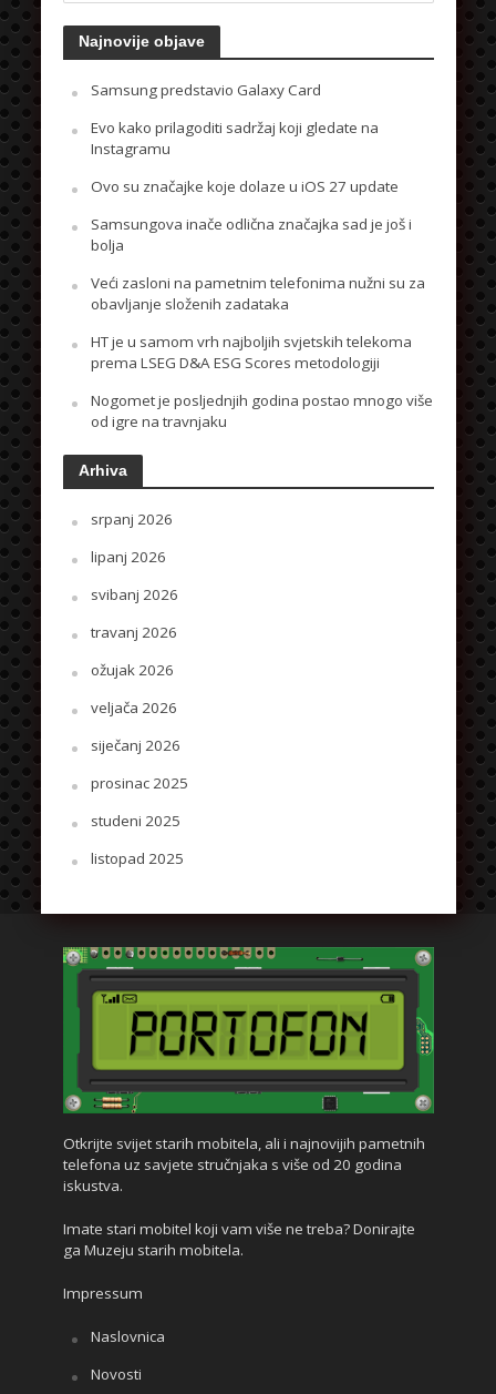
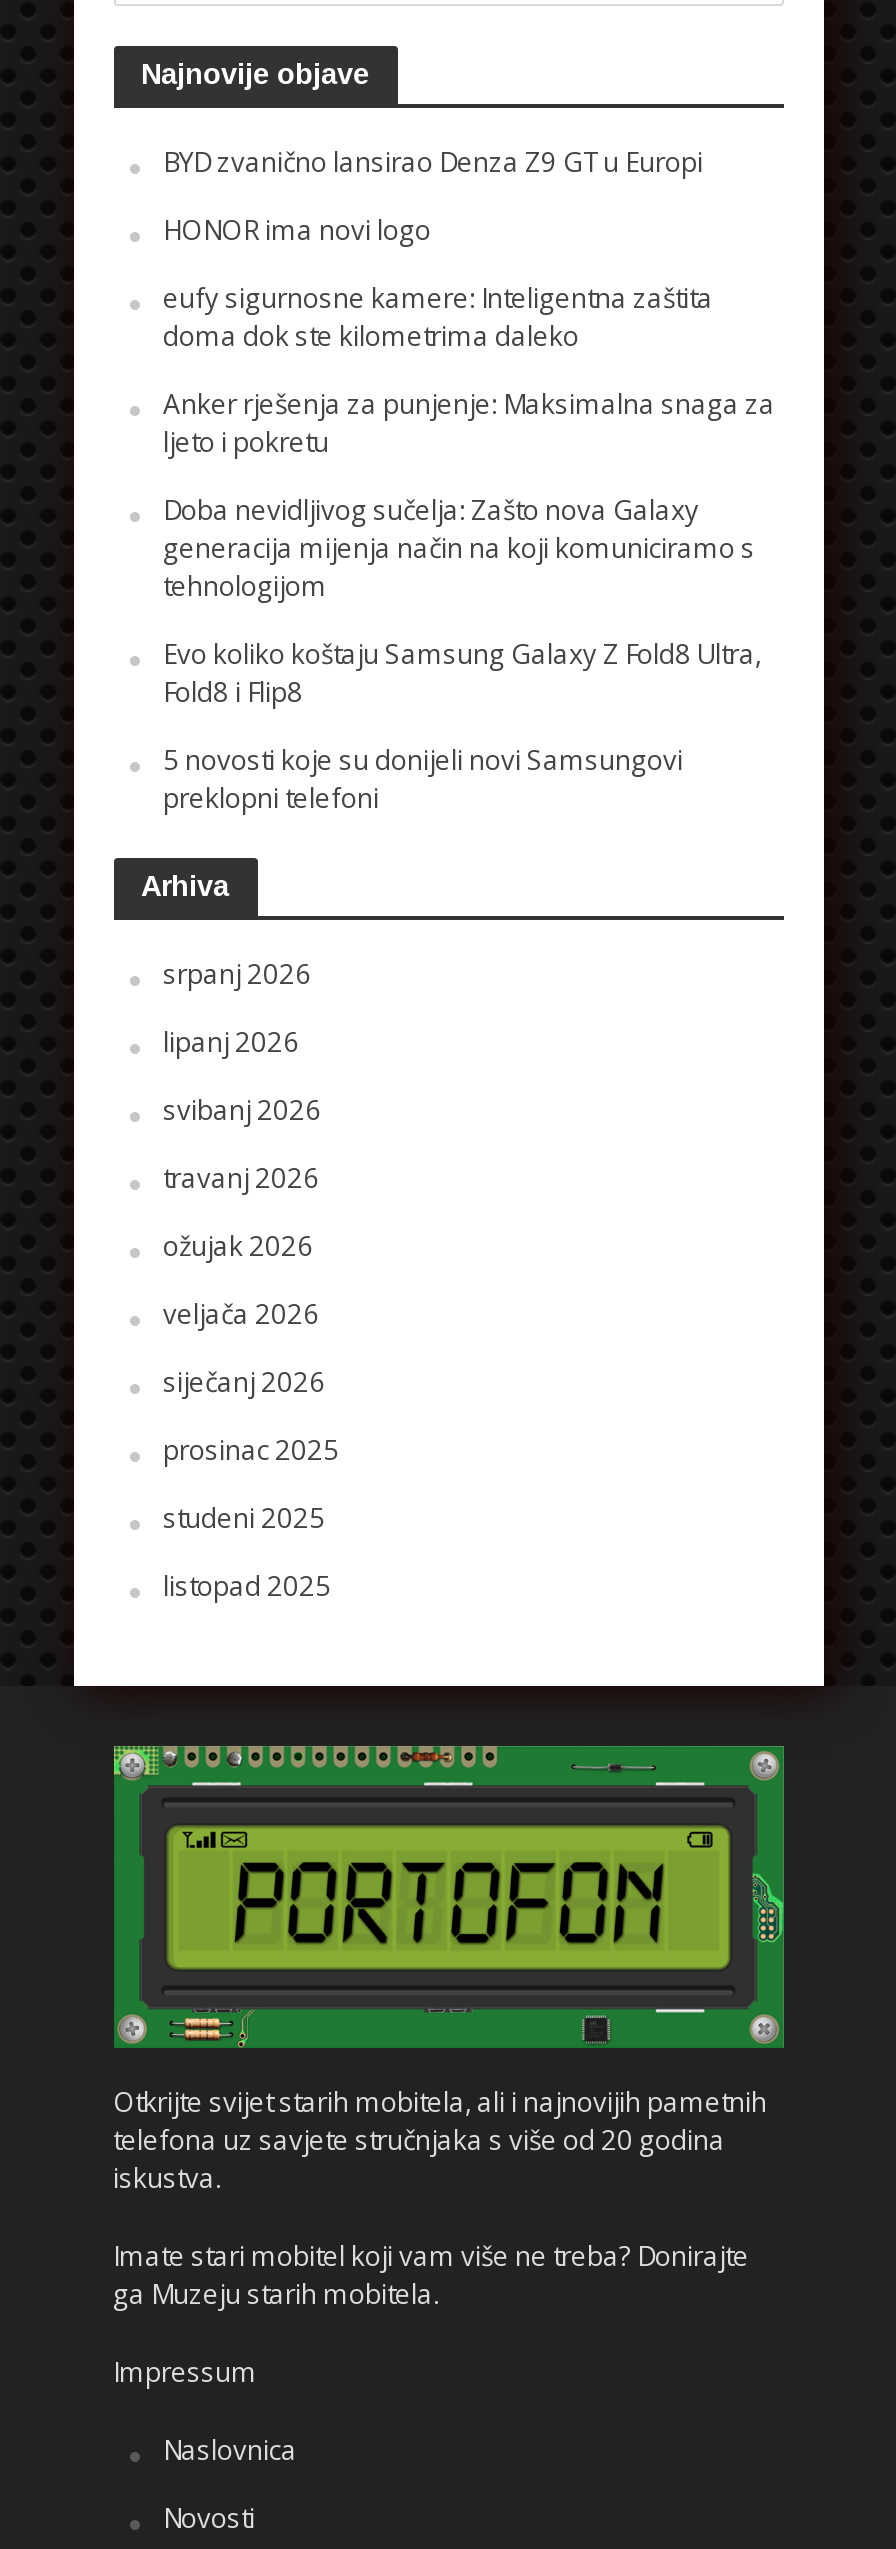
[90,80,321,100] Samsung predstavio Galaxy Card -> [163,144,703,180] BYD zvanično lansirao Denza Z9 GT u Europi
[90,118,378,159] Evo kako prilagoditi sadržaj koji gledate na | Instagramu -> [163,212,431,248] HONOR ima novi logo
[90,176,398,196] Ovo su značajke koje dolaze u iOS 27 update -> [163,280,713,354] eufy sigurnosne kamere: Inteligentna zaštita | doma dok ste kilometrima daleko
[90,214,411,255] Samsungova inače odlična značajka sad je još i | bolja -> [163,386,775,460] Anker rješenja za punjenje: Maksimalna snaga za | ljeto i pokretu
[90,273,425,314] Veći zasloni na pametnim telefonima nužni su za | obavljanje složenih zadataka -> [163,492,755,604] Doba nevidljivog sučelja: Zašto nova Galaxy | generacija mijenja način na koji komuniciramo s | tehnologijom
[90,332,411,373] HT je u samom vrh najboljih svjetskih telekoma | prema LSEG D&A ESG Scores metodologiji -> [163,636,761,710] Evo koliko koštaju Samsung Galaxy Z Fold8 Ultra, | Fold8 i Flip8
[90,390,432,431] Nogomet je posljednjih godina postao mnogo više | od igre na travnjaku -> [163,742,683,816] 5 novosti koje su donijeli novi Samsungovi | preklopni telefoni

